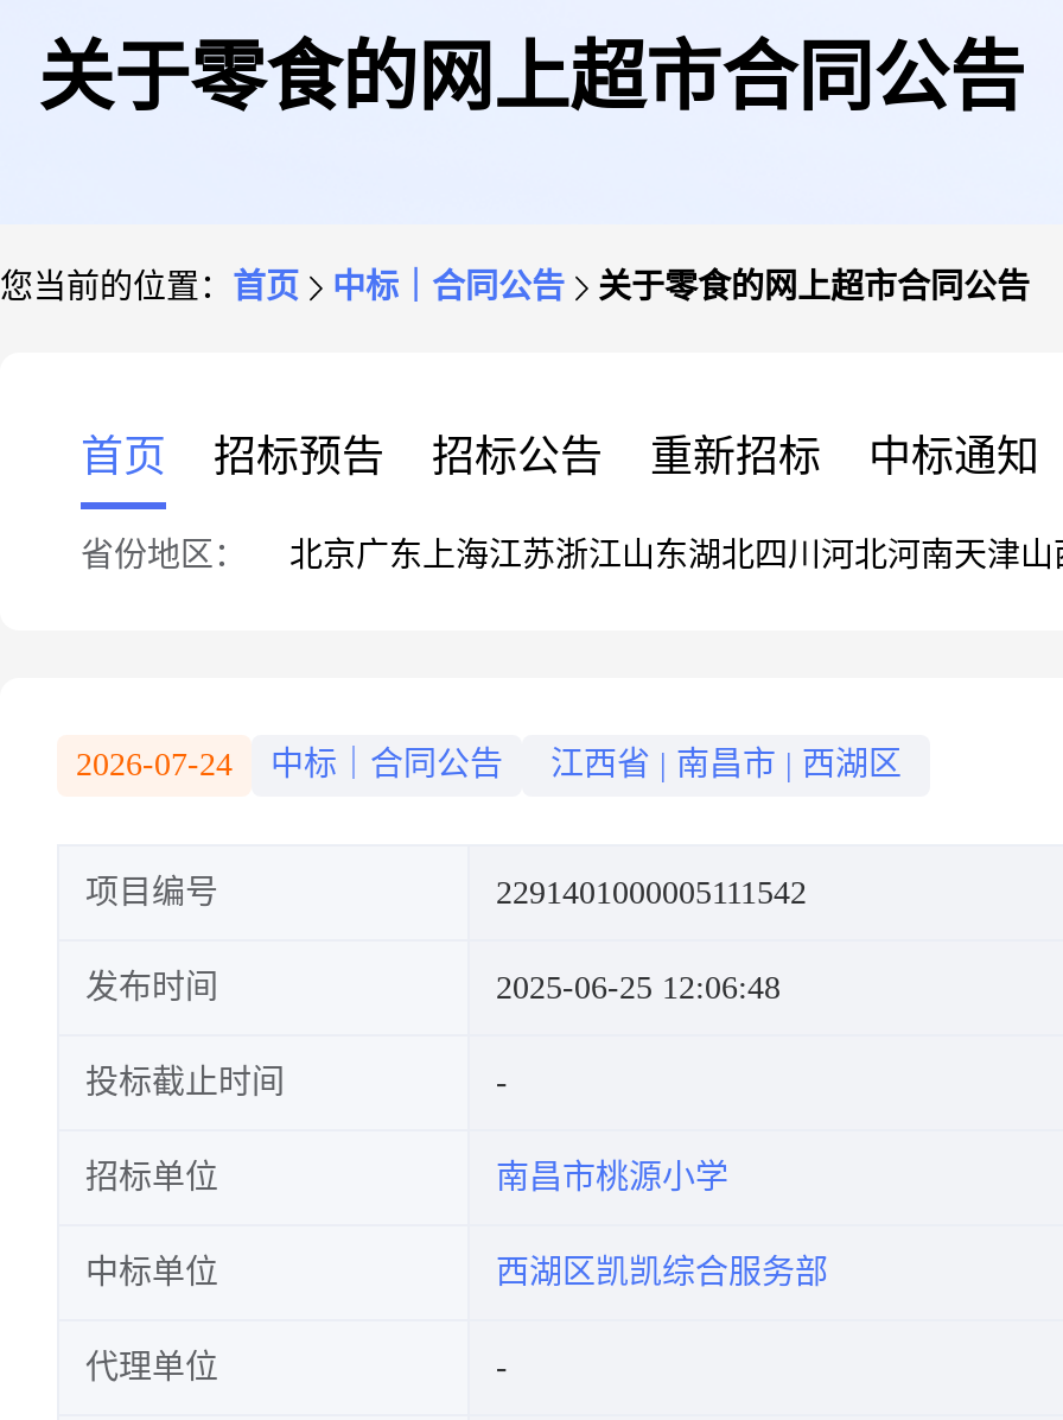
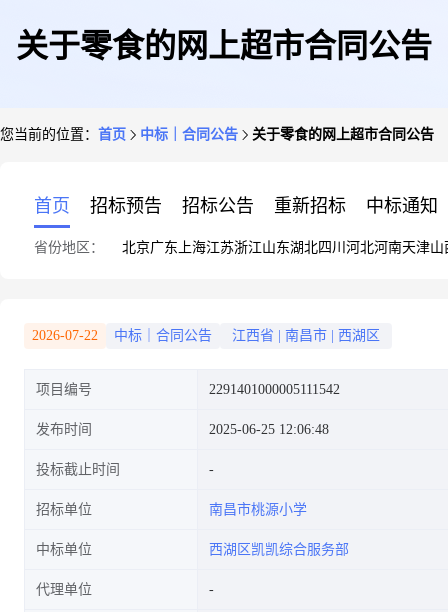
[76,747,233,782] 2026-07-24 -> [32,328,98,343] 2026-07-22

